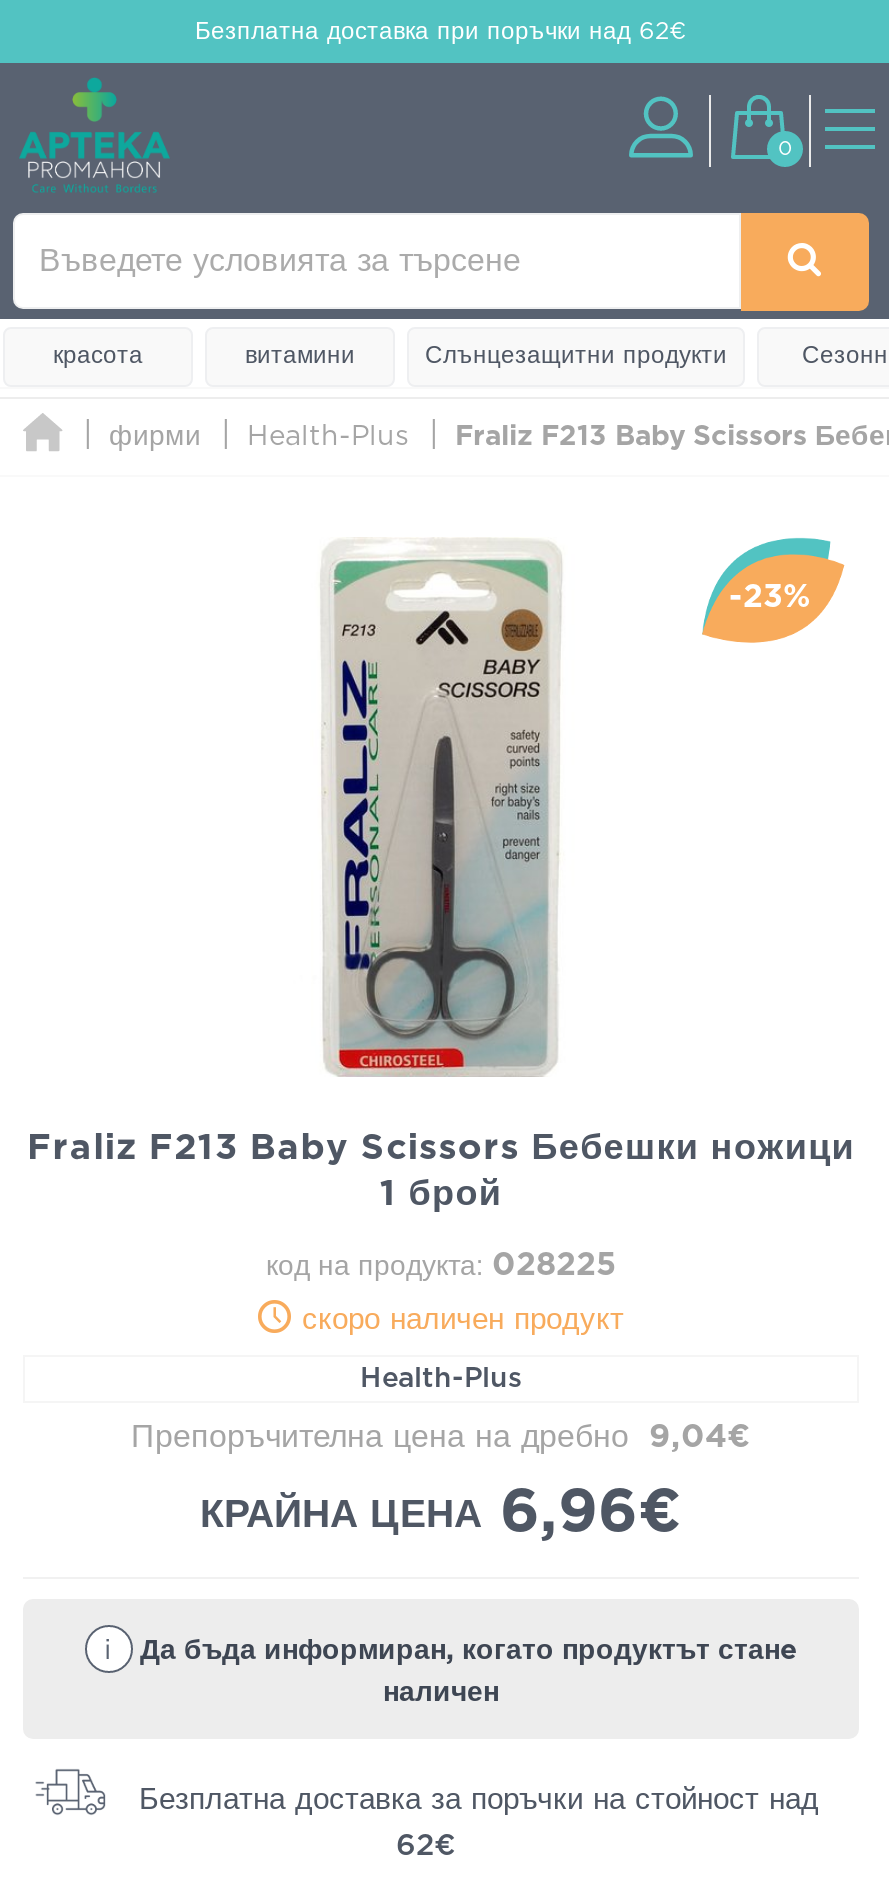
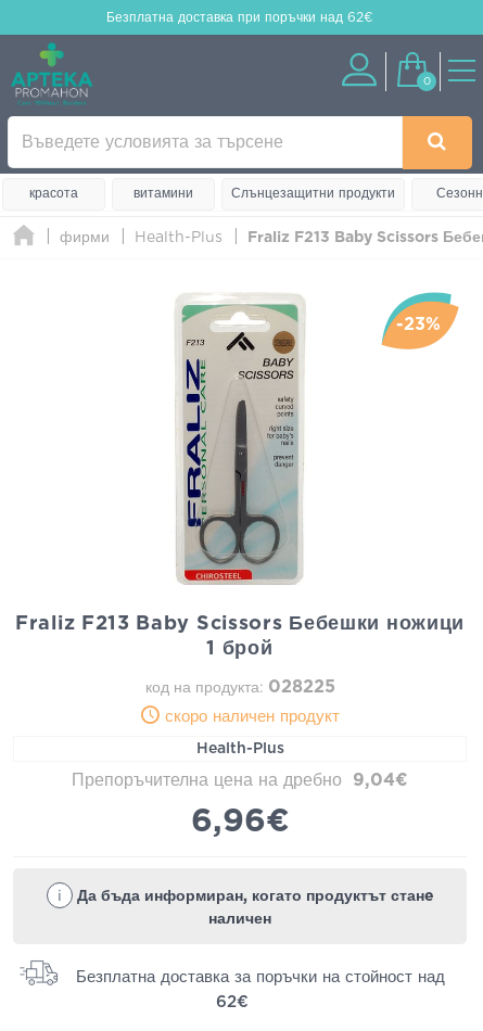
[200,1483,682,1543] КРАЙНА ЦЕНА 6,96€ -> [190,805,289,838] 6,96€

